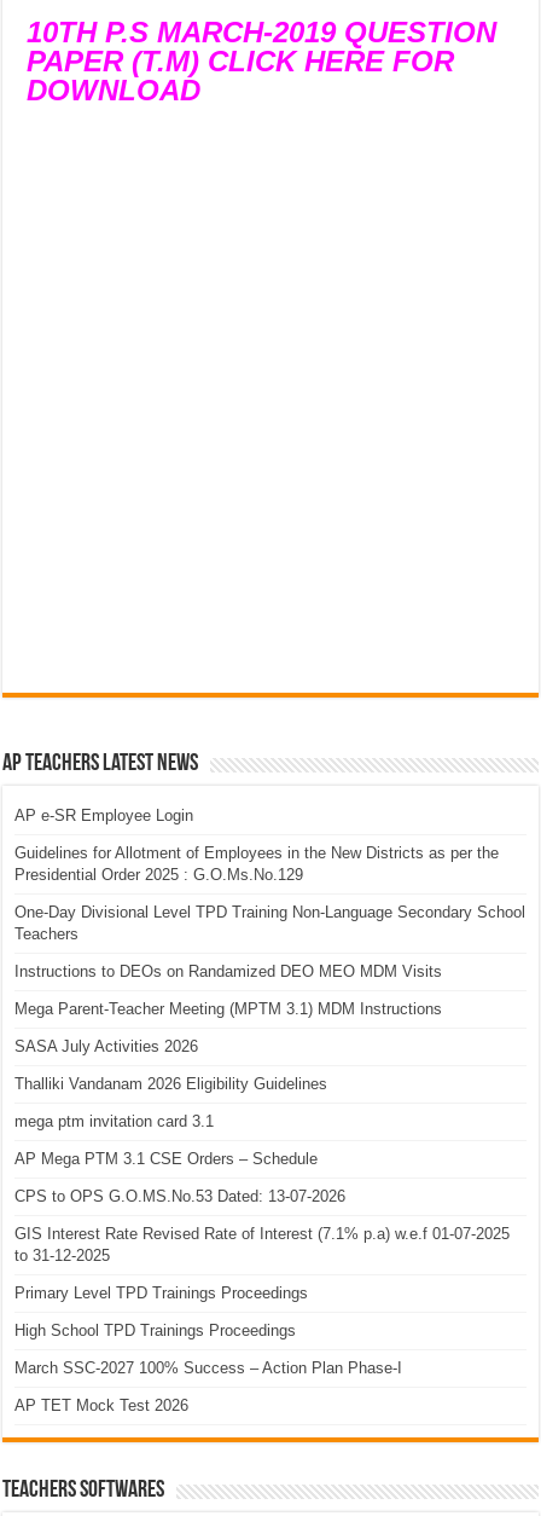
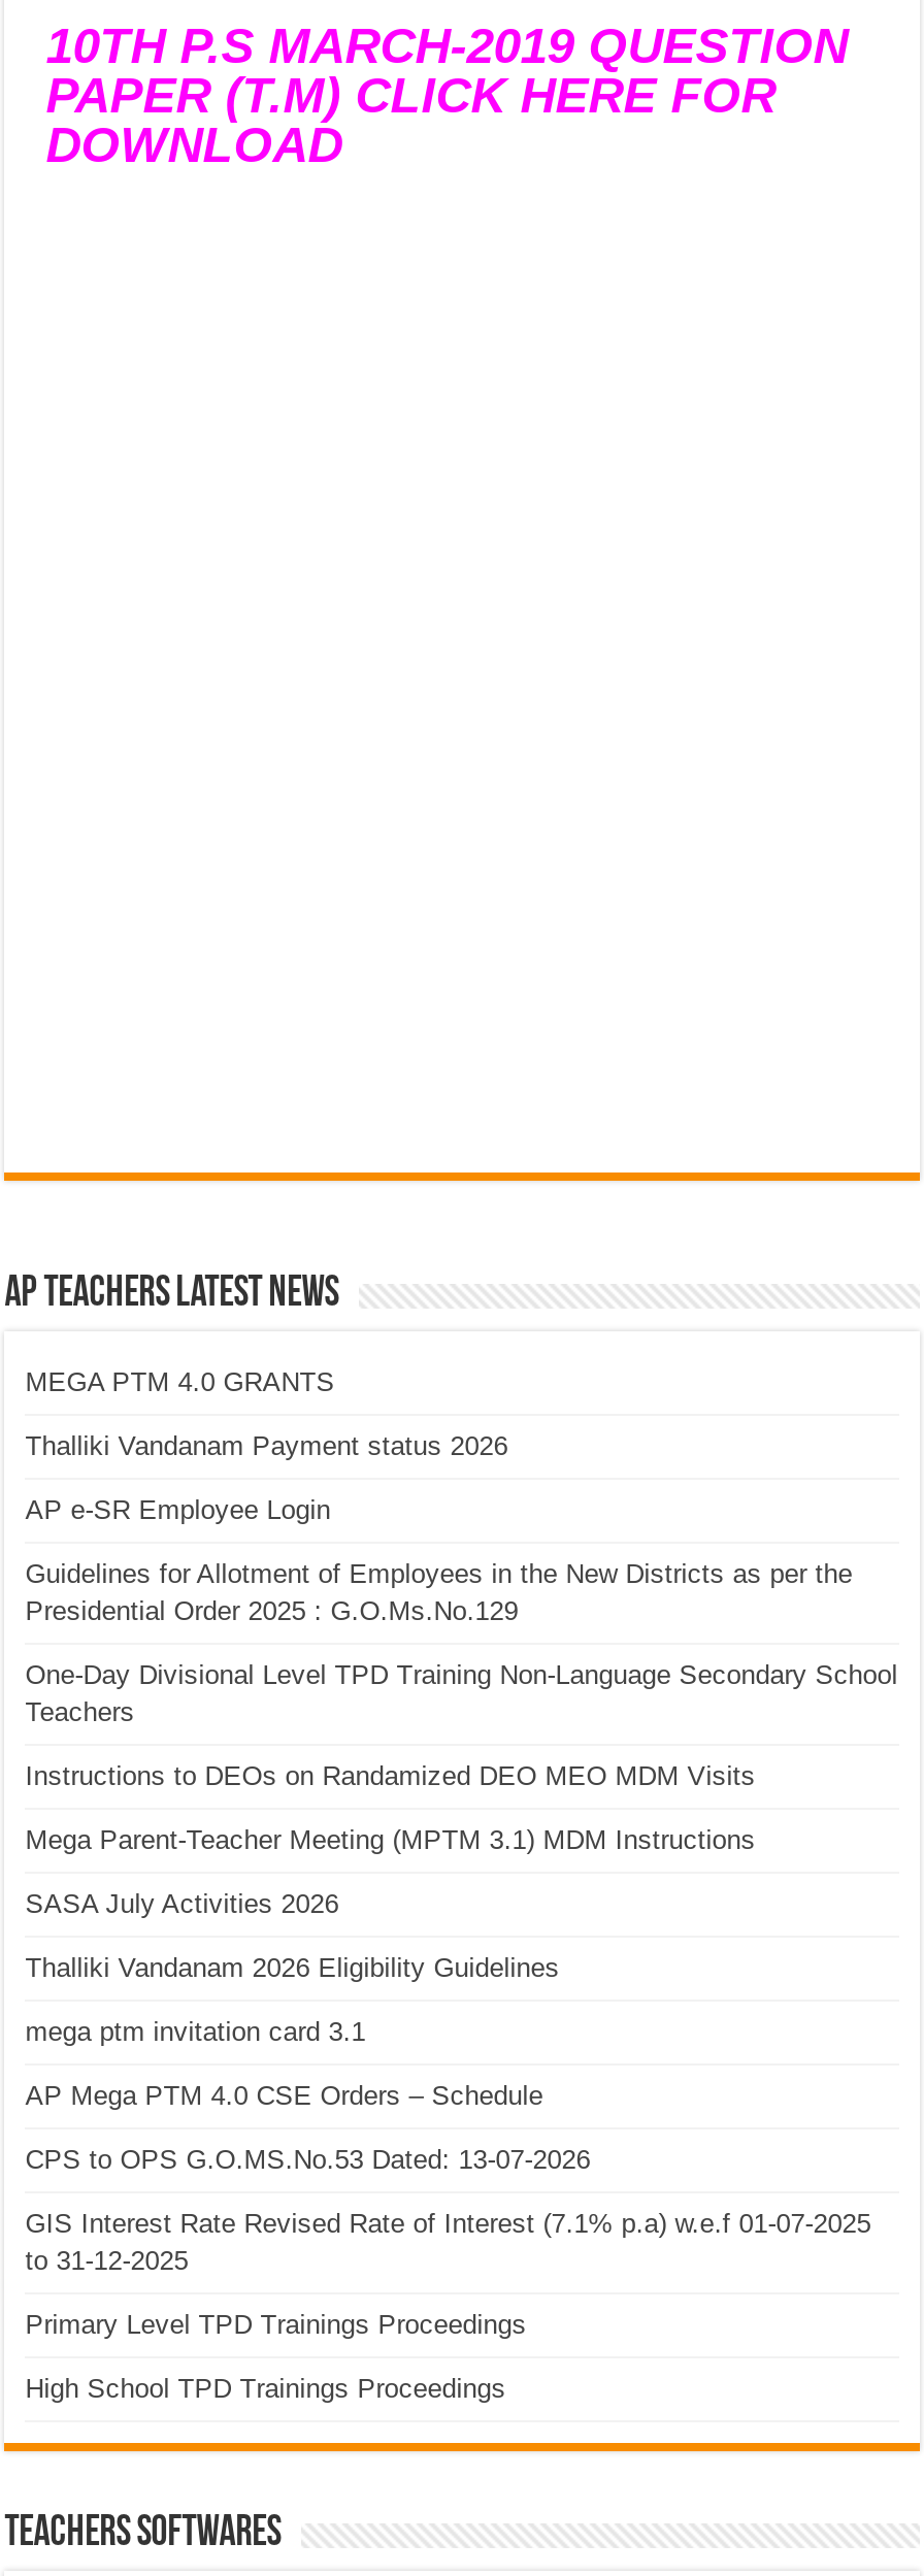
none -> [25,1367,508,1461] MEGA PTM 4.0 GRANTS | Thalliki Vandanam Payment status 2026
moved [15,806,526,1130] -> [25,1494,898,2047]: AP e-SR Employee Login | Guidelines for Allotment of Employees in the New Districts as per the | Presidential Order 2025 : G.O.Ms.No.129 | ... | Thalliki Vandanam 2026 Eligibility Guidelines | mega ptm invitation card 3.1
[15,1150,318,1168] AP Mega PTM 3.1 CSE Orders – Schedule -> [25,2080,543,2111] AP Mega PTM 4.0 CSE Orders – Schedule
moved [15,1187,510,1340] -> [25,2144,871,2404]: CPS to OPS G.O.MS.No.53 Dated: 13-07-2026 | GIS Interest Rate Revised Rate of Interest (7.1% p.a) w.e.f 01-07-2025 | to 31-12-2025 | Primary Level TPD Trainings Proceedings | High School TPD Trainings Proceedings
[15,1359,402,1415] March SSC-2027 100% Success – Action Plan Phase-I | AP TET Mock Test 2026 -> none

